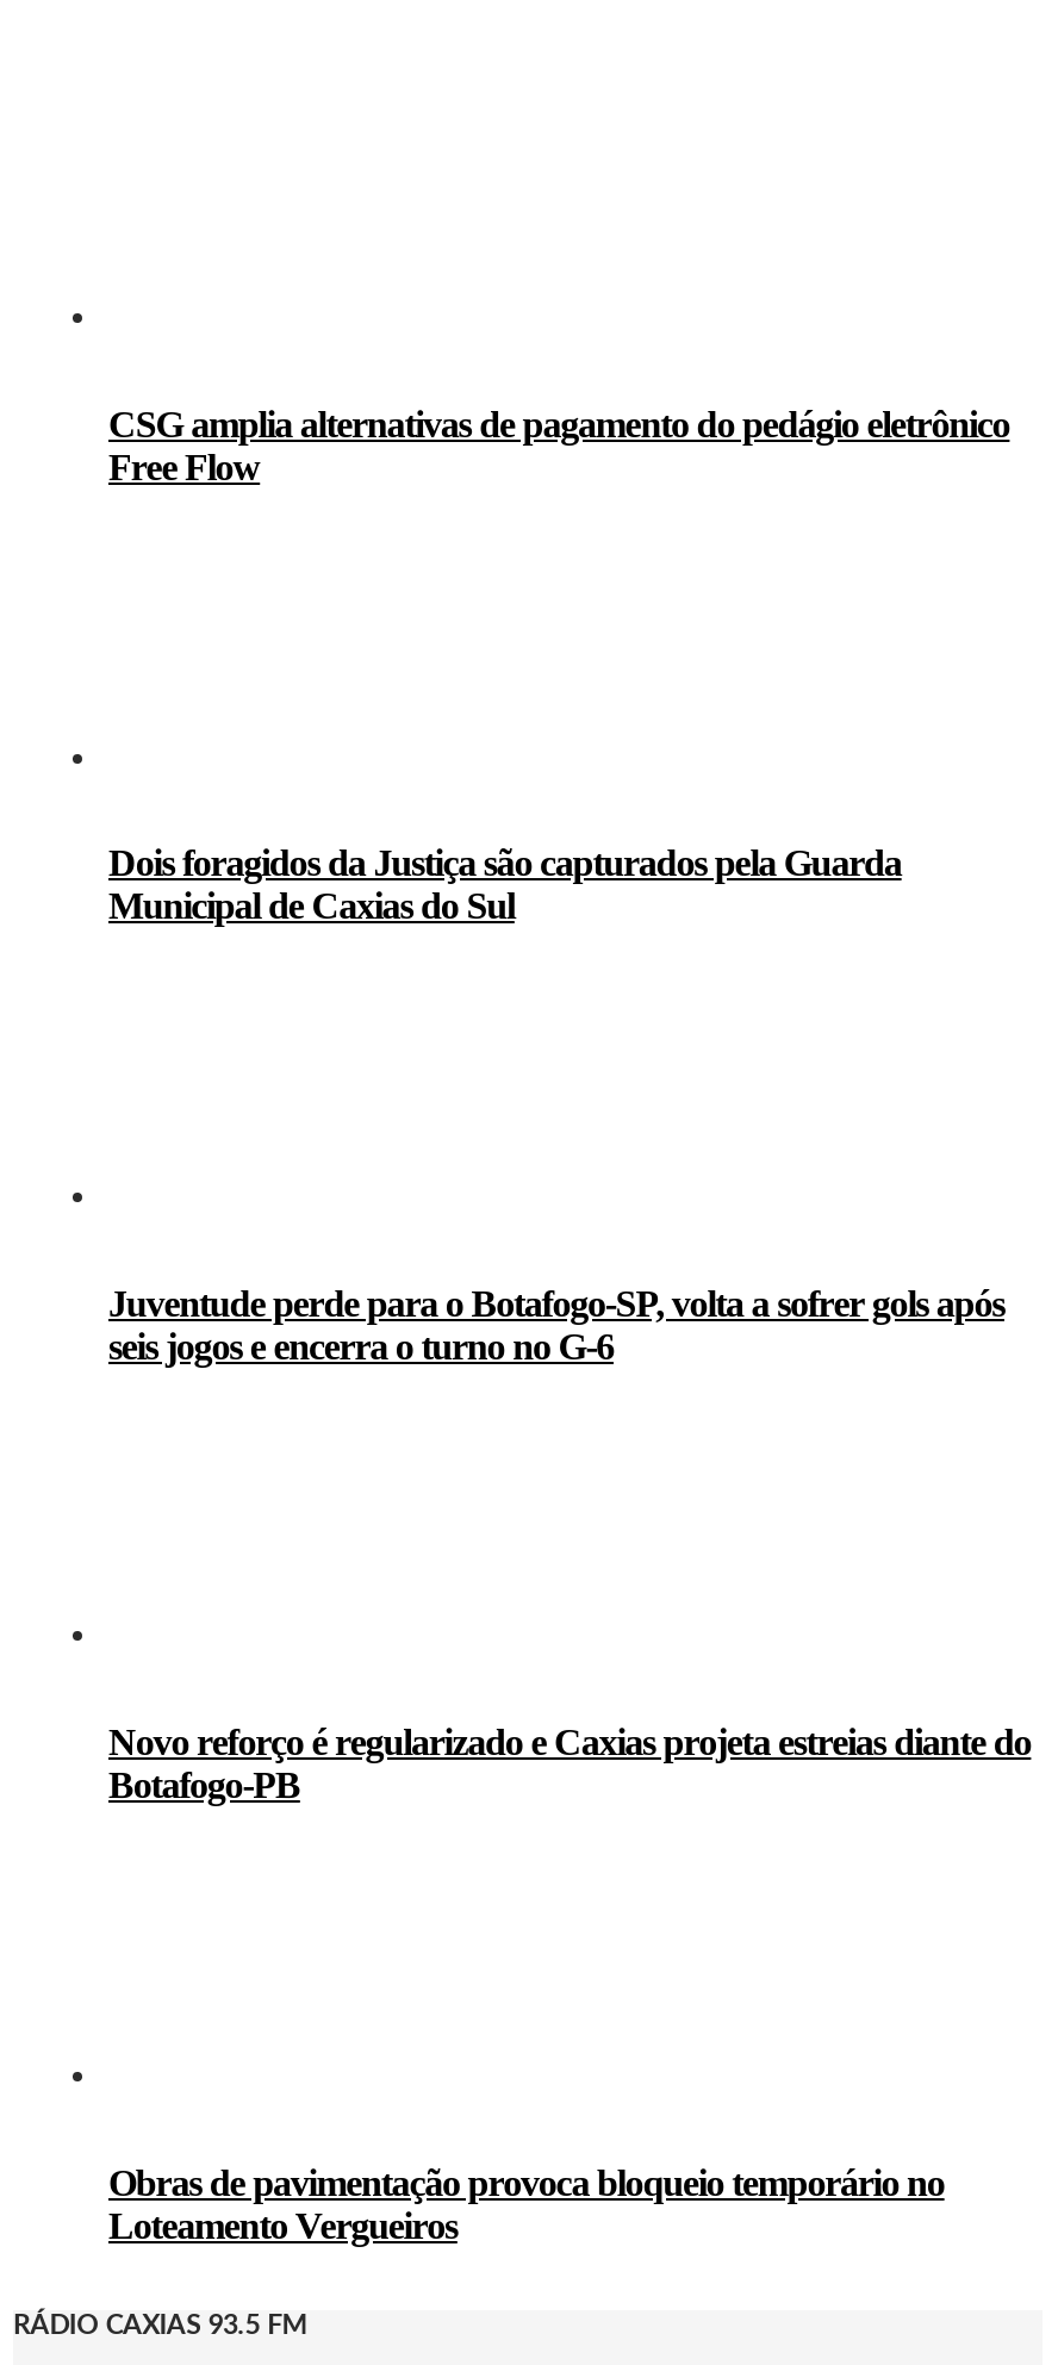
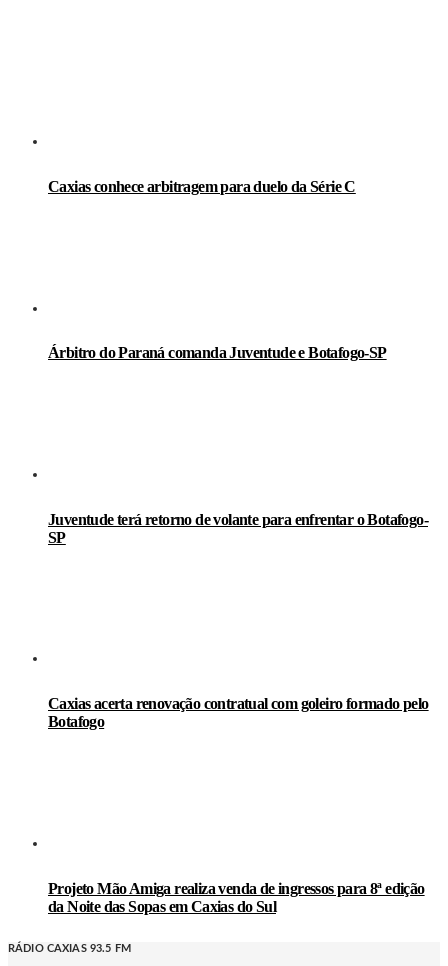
[108,404,1010,487] CSG amplia alternativas de pagamento do pedágio eletrônico | Free Flow -> [48,178,356,195] Caxias conhece arbitragem para duelo da Série C
[108,843,901,926] Dois foragidos da Justiça são capturados pela Guarda | Municipal de Caxias do Sul -> [48,344,387,361] Árbitro do Paraná comanda Juventude e Botafogo-SP
[108,1283,1004,1366] Juventude perde para o Botafogo-SP, volta a sofrer gols após | seis jogos e encerra o turno no G-6 -> [48,511,428,546] Juventude terá retorno de volante para enfrentar o Botafogo- | SP
[108,1722,1031,1806] Novo reforço é regularizado e Caxias projeta estreias diante do | Botafogo-PB -> [48,695,429,730] Caxias acerta renovação contratual com goleiro formado pelo | Botafogo
[108,2162,944,2245] Obras de pavimentação provoca bloqueio temporário no | Loteamento Vergueiros -> [48,880,425,915] Projeto Mão Amiga realiza venda de ingressos para 8ª edição | da Noite das Sopas em Caxias do Sul

